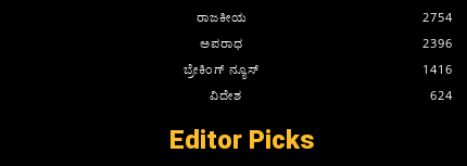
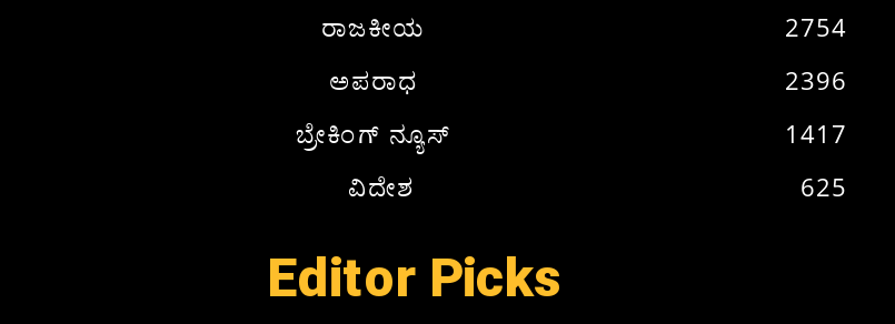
[422,60,453,77] 1416 -> [785,116,847,149] 1417
[430,86,453,103] 624 -> [800,169,847,202] 625

